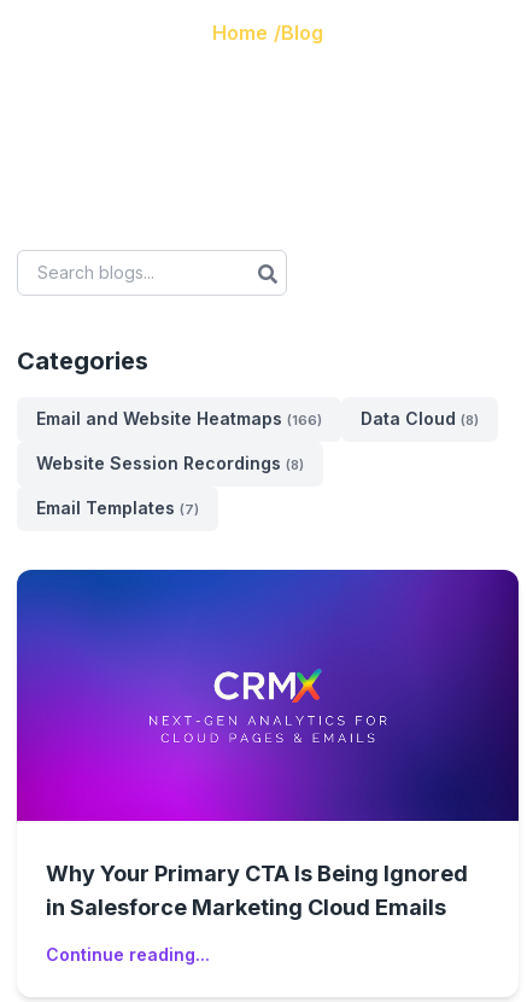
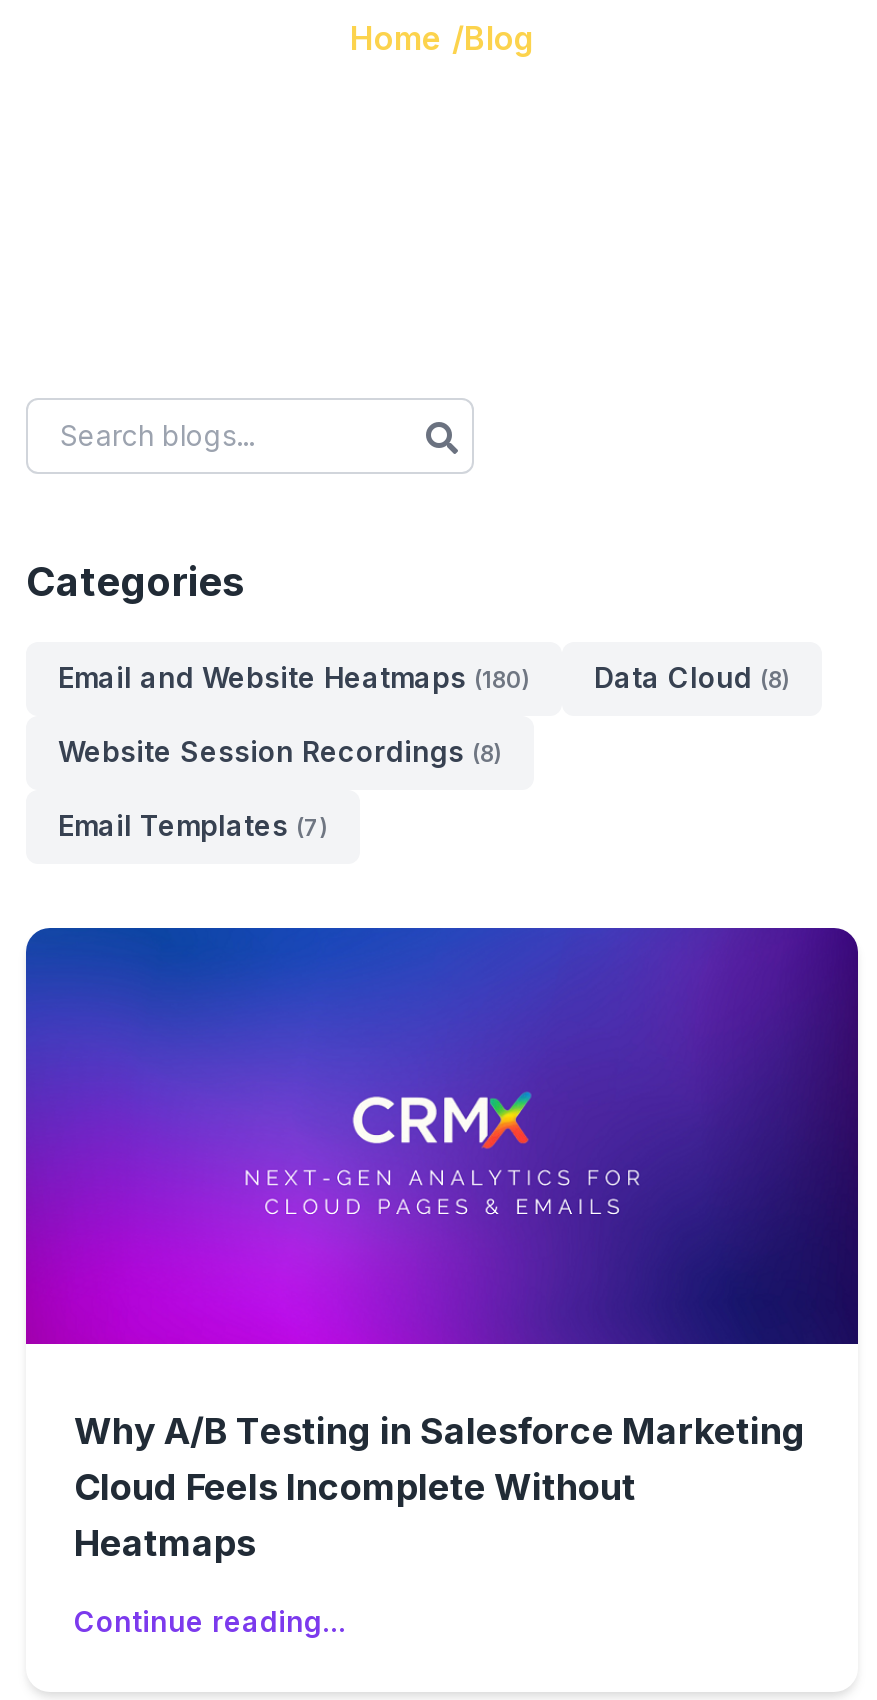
[36,408,322,429] Email and Website Heatmaps (166) -> [58,660,530,694] Email and Website Heatmaps (180)
[46,861,468,920] Why Your Primary CTA Is Being Ignored | in Salesforce Marketing Cloud Emails -> [74,1410,806,1564] Why A/B Testing in Salesforce Marketing | Cloud Feels Incomplete Without | Heatmaps

